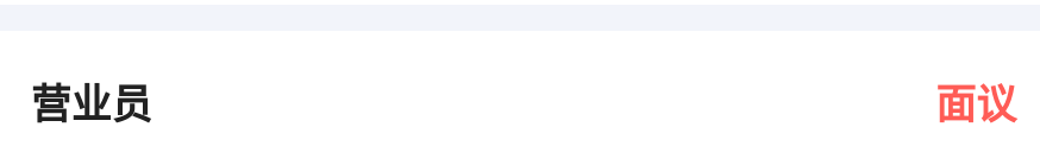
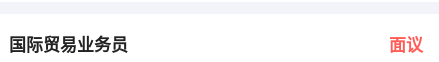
[31,84,152,129] 营业员 -> [9,35,128,54] 国际贸易业务员

